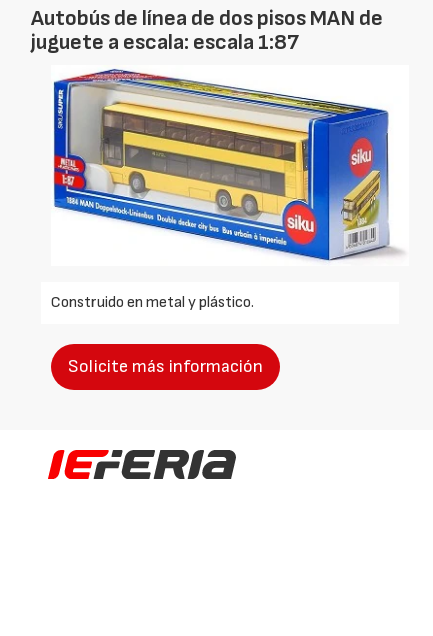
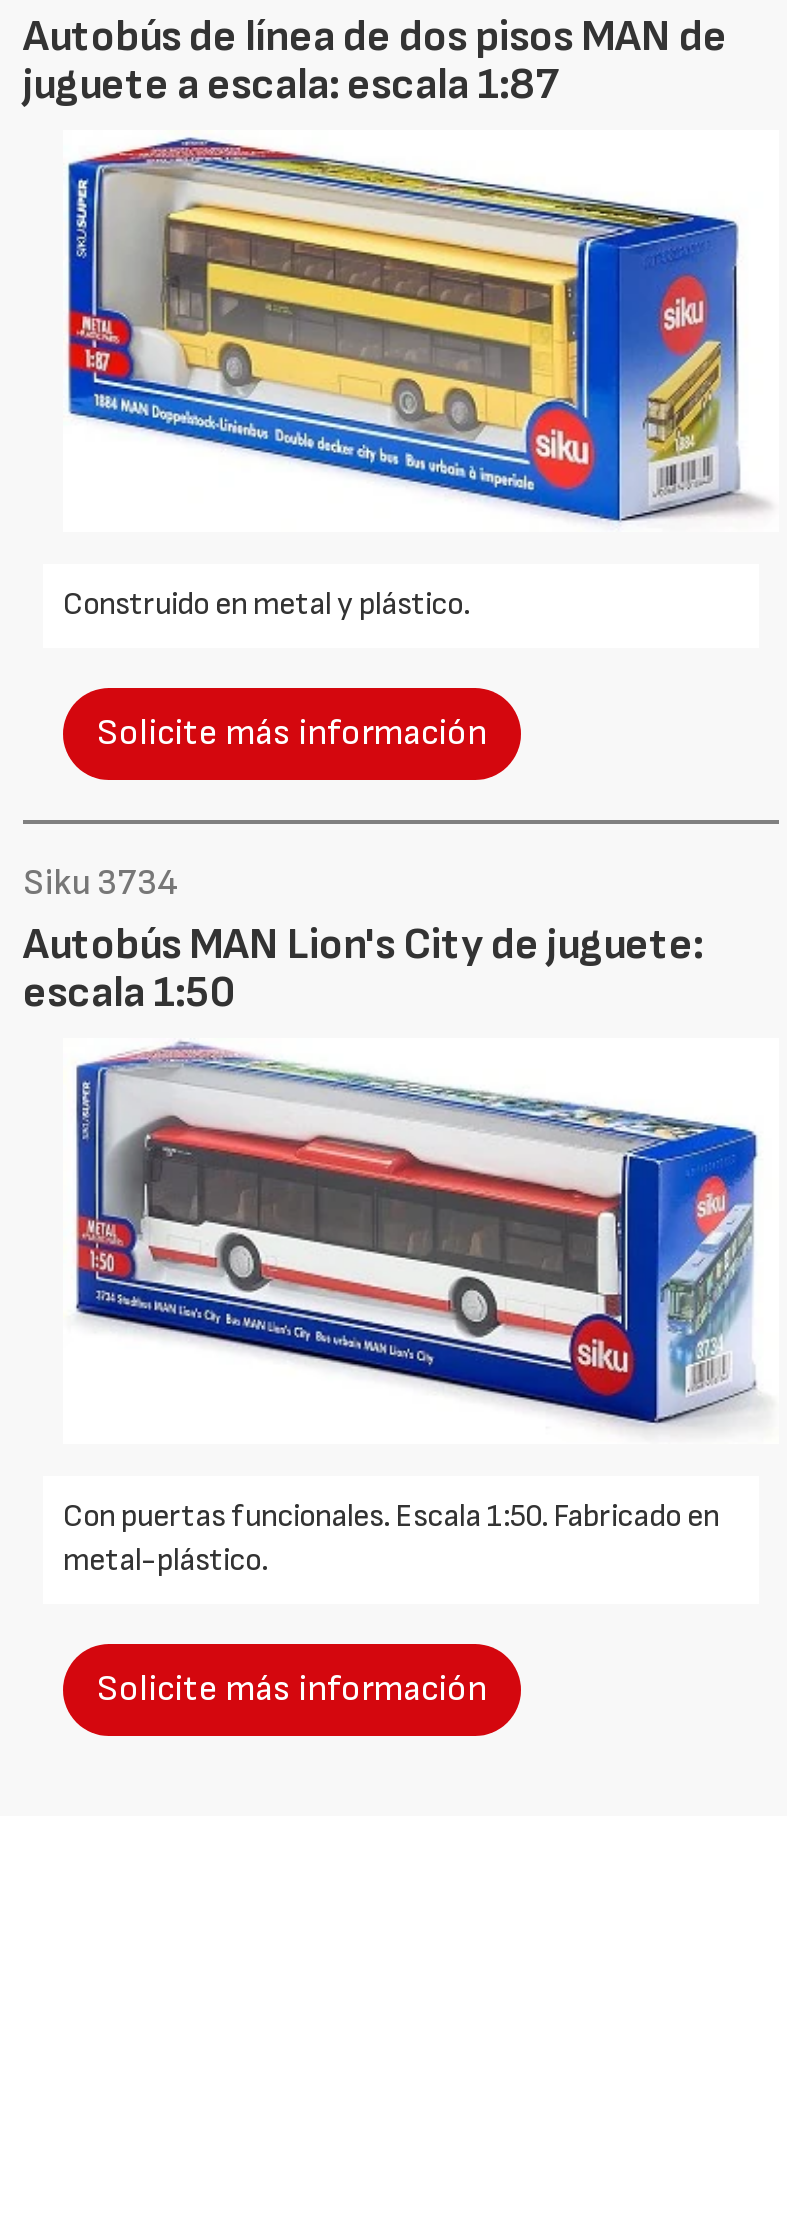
none -> [23,862,703,1020] Siku 3734 | Autobús MAN Lion's City de juguete: | escala 1:50
none -> [63,1040,763,1710] [image] | Con puertas funcionales. Escala 1:50. Fabricado en | metal-plástico. | Solicite más información

